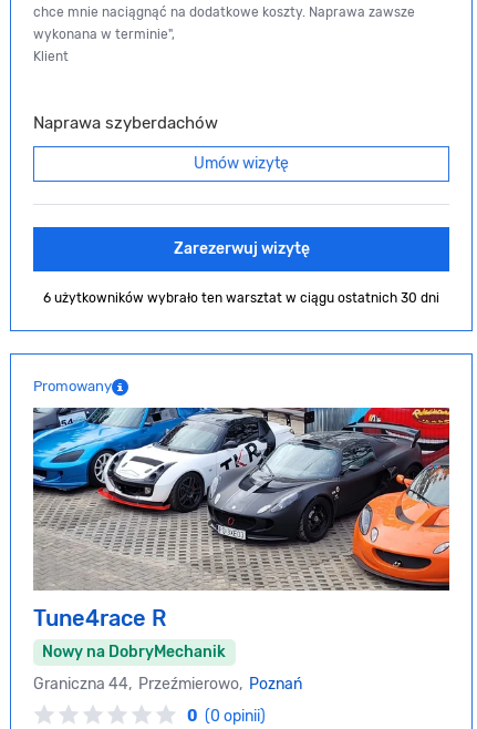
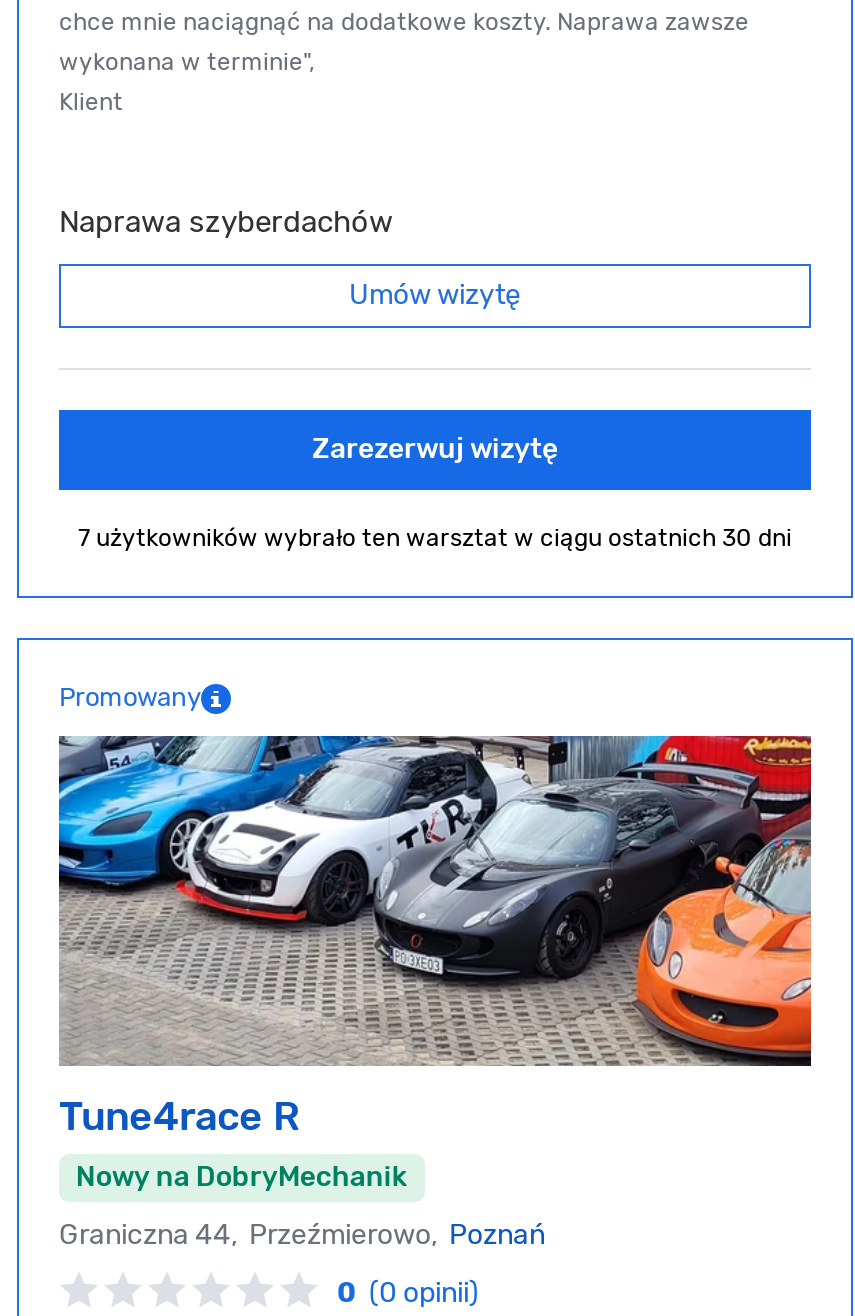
[43,290,439,306] 6 użytkowników wybrało ten warsztat w ciągu ostatnich 30 dni -> [78,524,792,552] 7 użytkowników wybrało ten warsztat w ciągu ostatnich 30 dni

